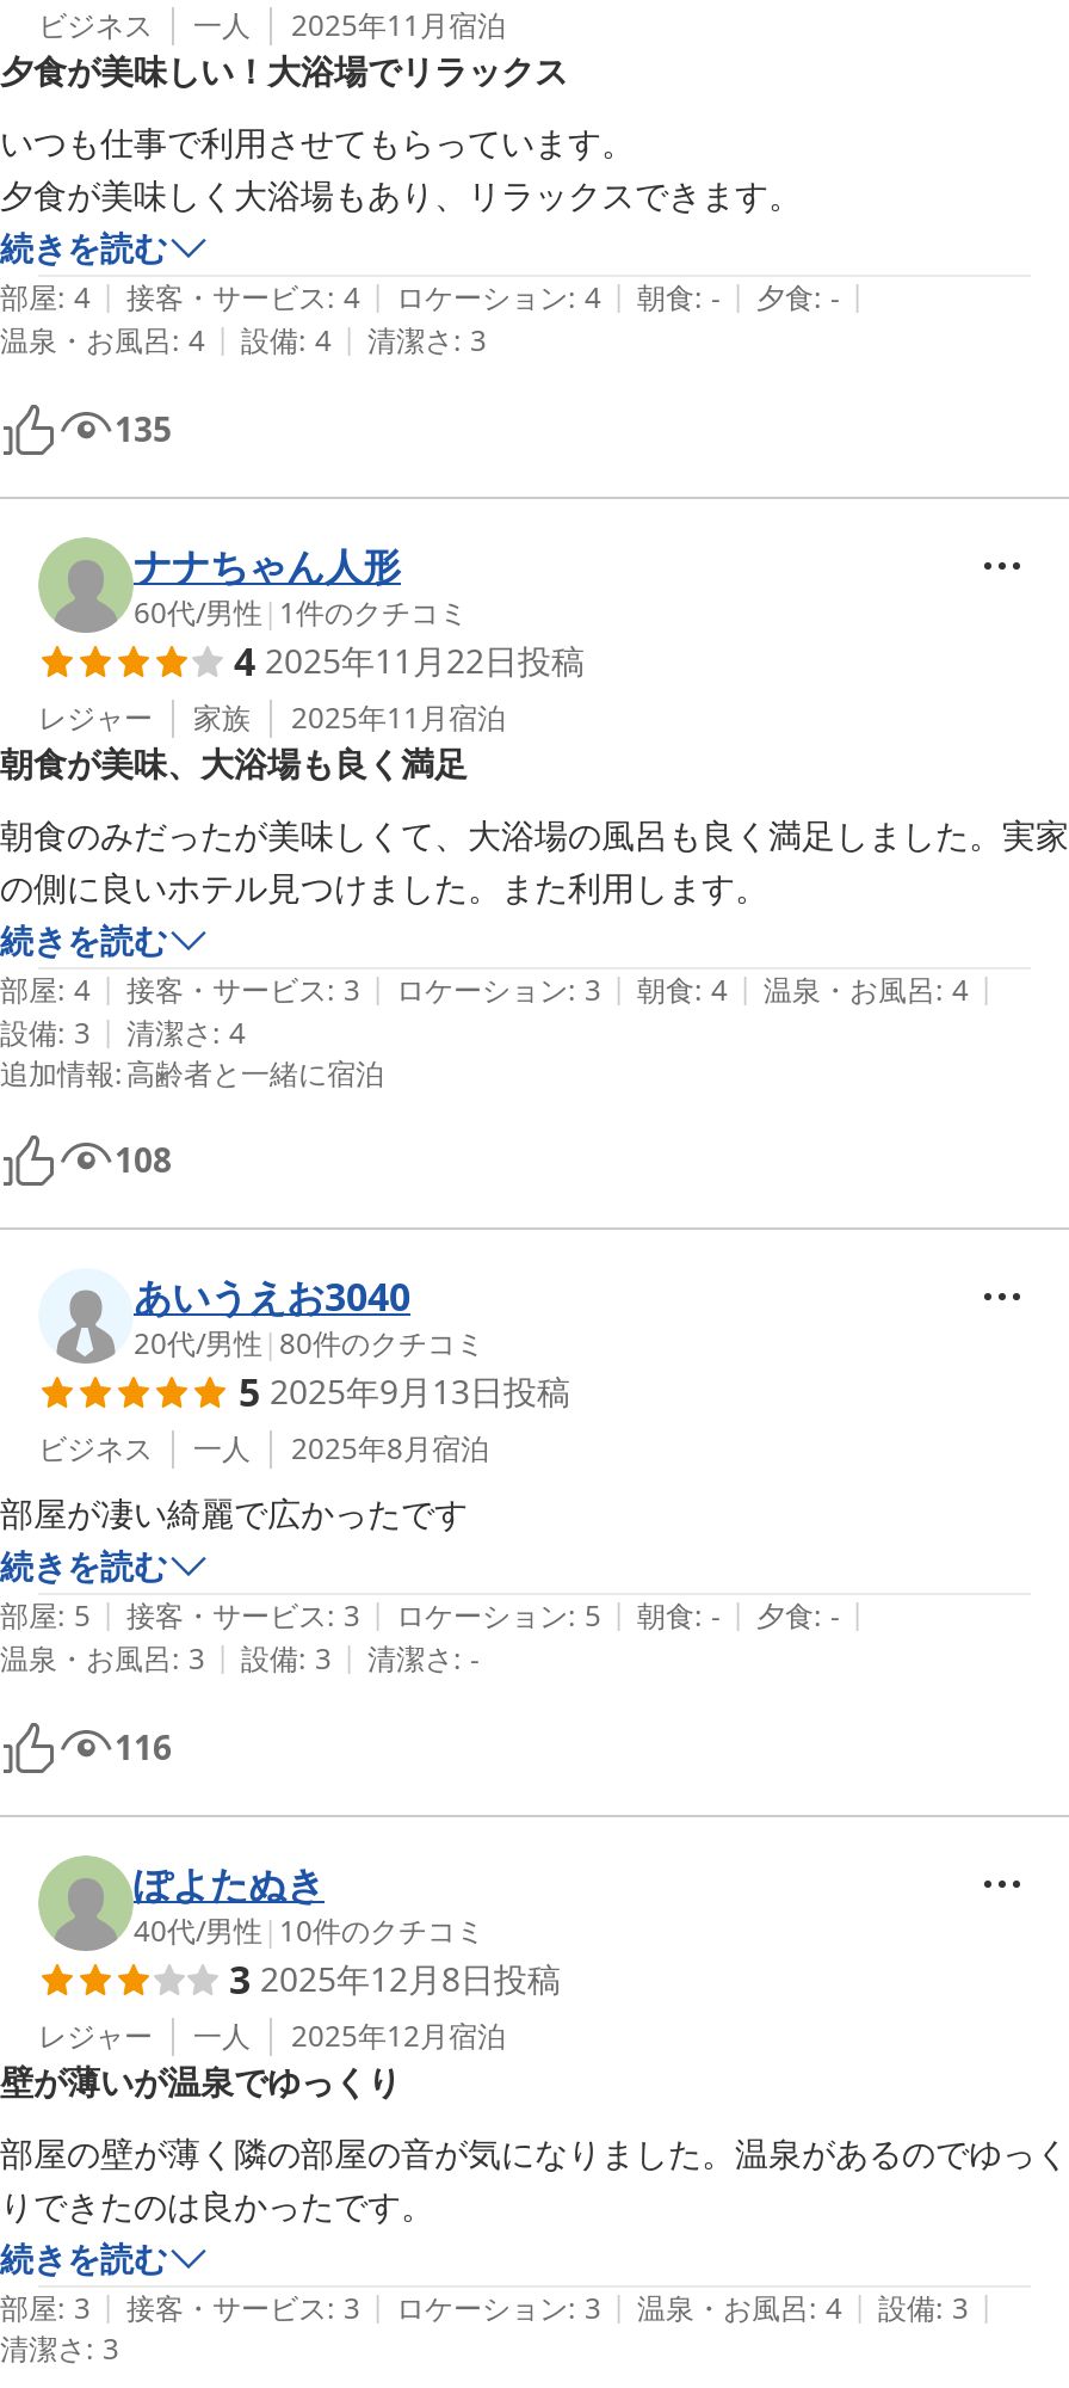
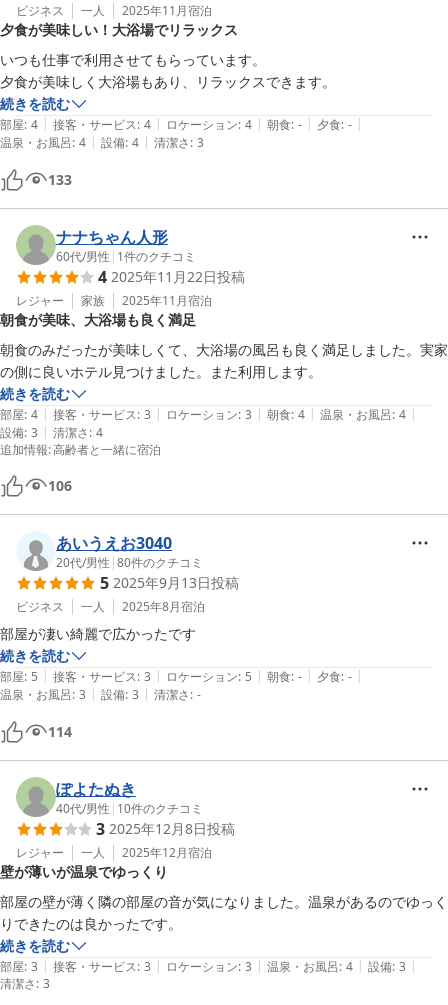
[115,406,172,451] 135 -> [48,170,72,189] 133
[115,1137,172,1182] 108 -> [48,476,72,495] 106
[115,1724,172,1770] 116 -> [48,722,72,741] 114

